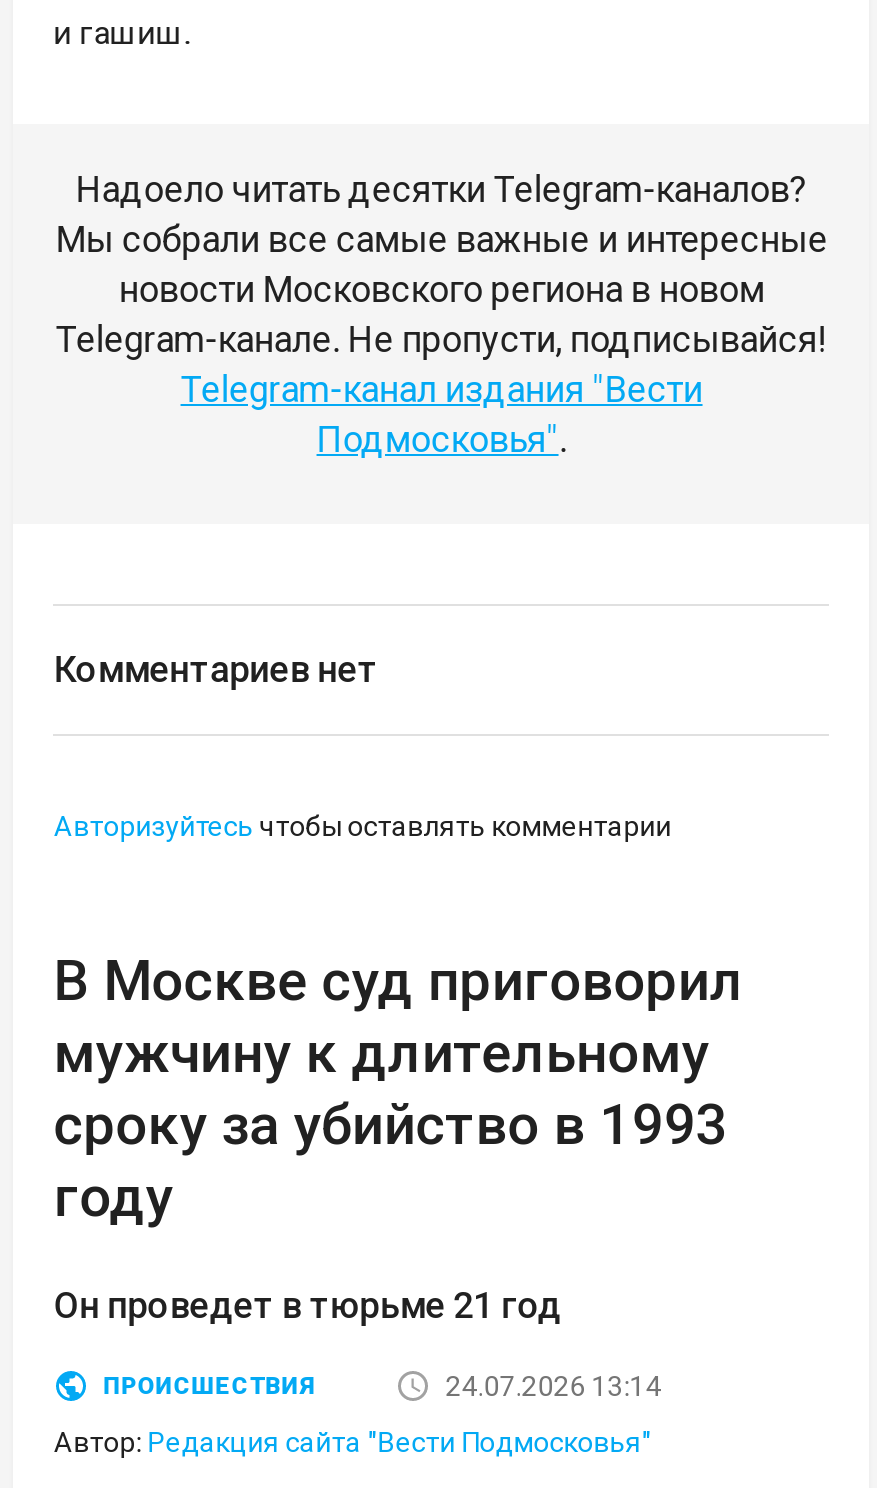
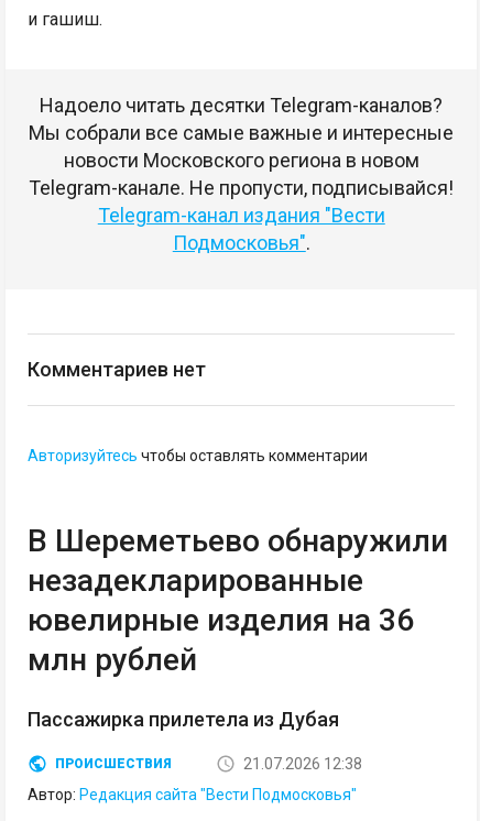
[54,949,744,1231] В Москве суд приговорил | мужчину к длительному | сроку за убийство в 1993 | году -> [28,523,448,678] В Шереметьево обнаружили | незадекларированные | ювелирные изделия на 36 | млн рублей
[54,1285,562,1327] Он проведет в тюрьме 21 год -> [28,708,339,731] Пассажирка прилетела из Дубая
[446,1371,662,1403] 24.07.2026 13:14 -> [244,755,363,773] 21.07.2026 12:38

